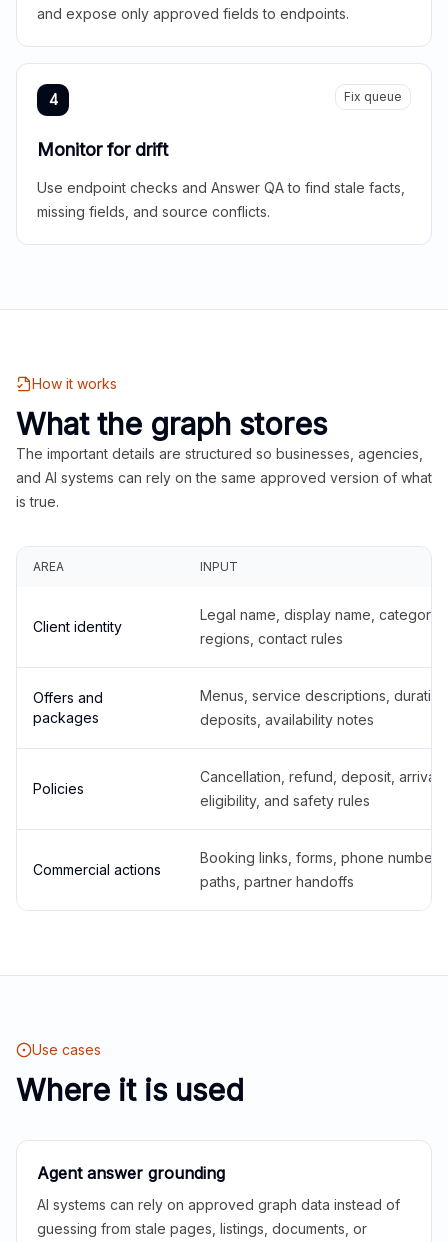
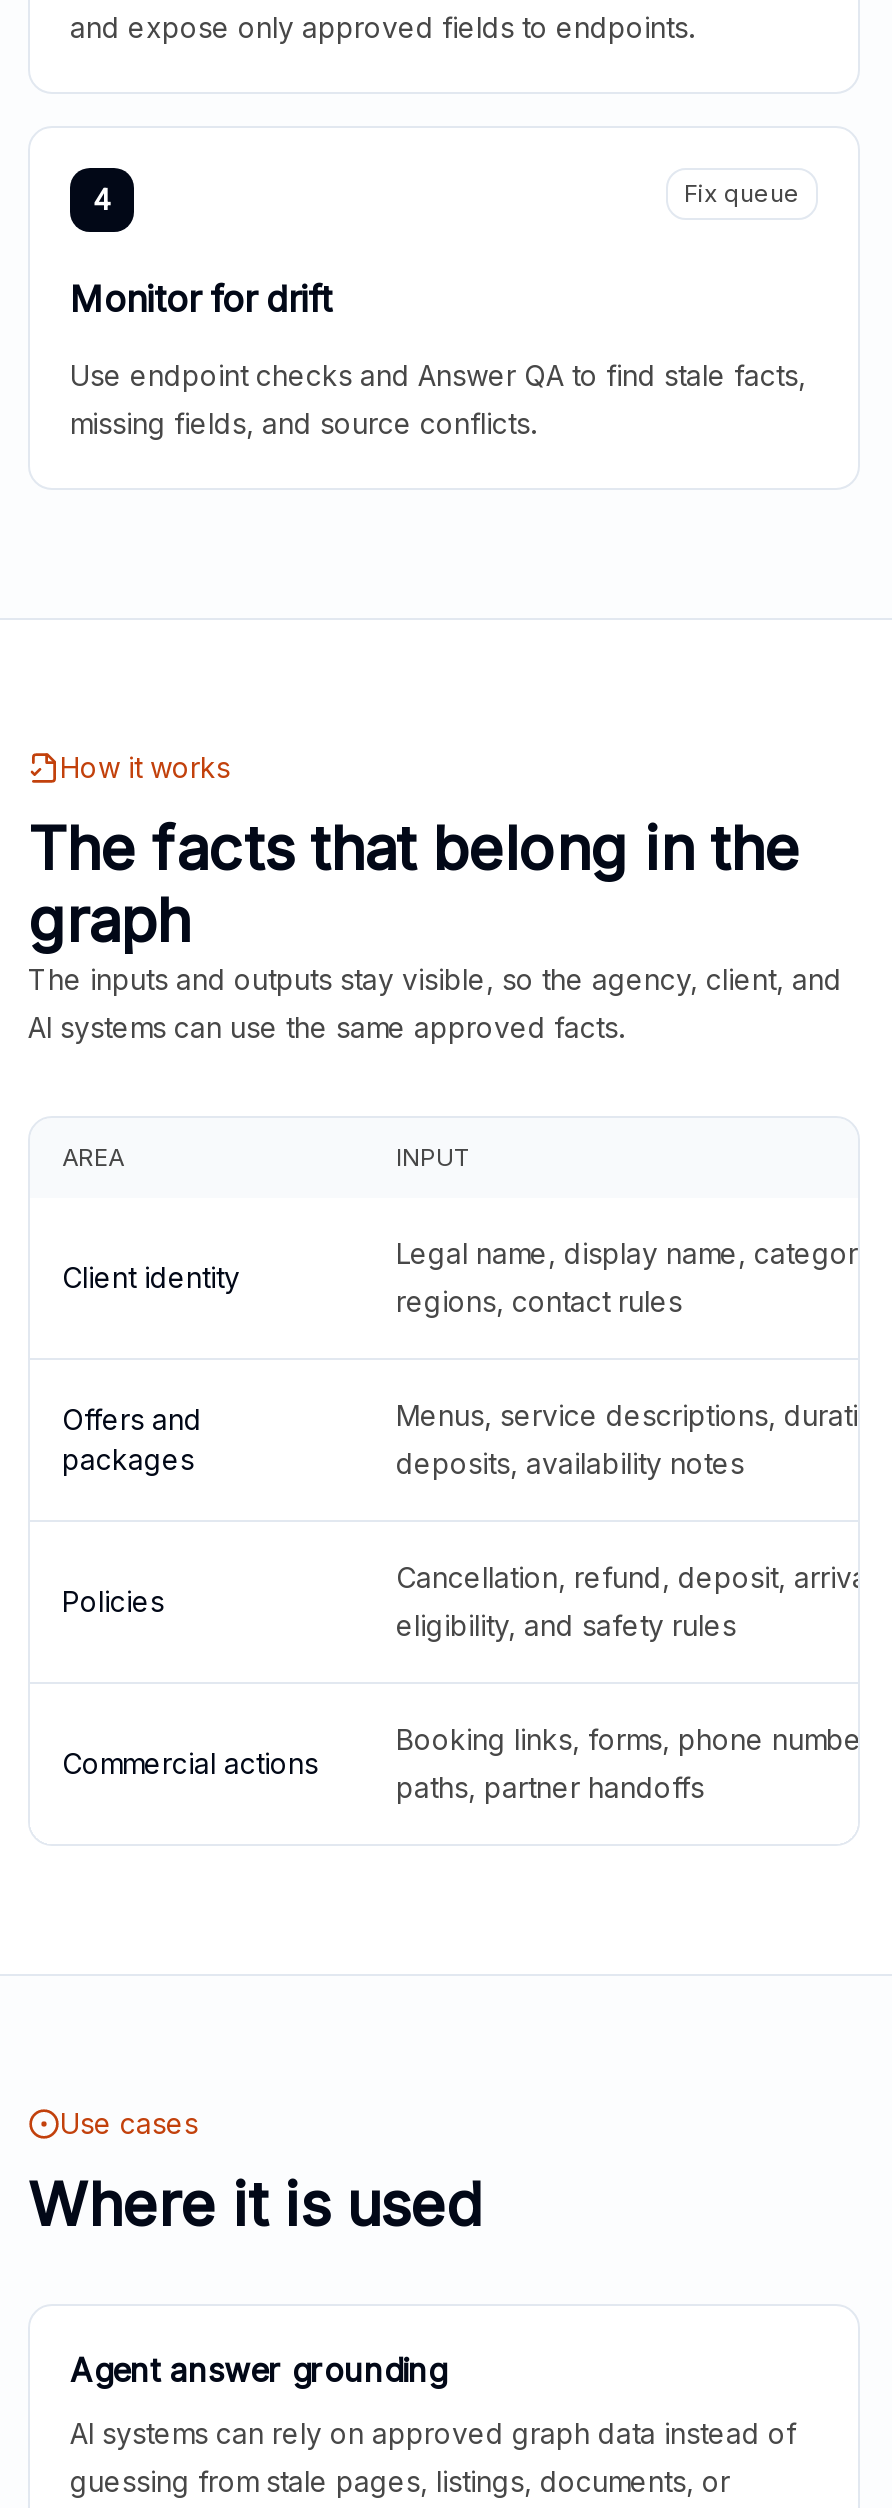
[16,406,432,510] What the graph stores | The important details are structured so businesses, agencies, | and AI systems can rely on the same approved version of what | is true. -> [28,812,842,1044] The facts that belong in the | graph | The inputs and outputs stay visible, so the agency, client, and | AI systems can use the same approved facts.

